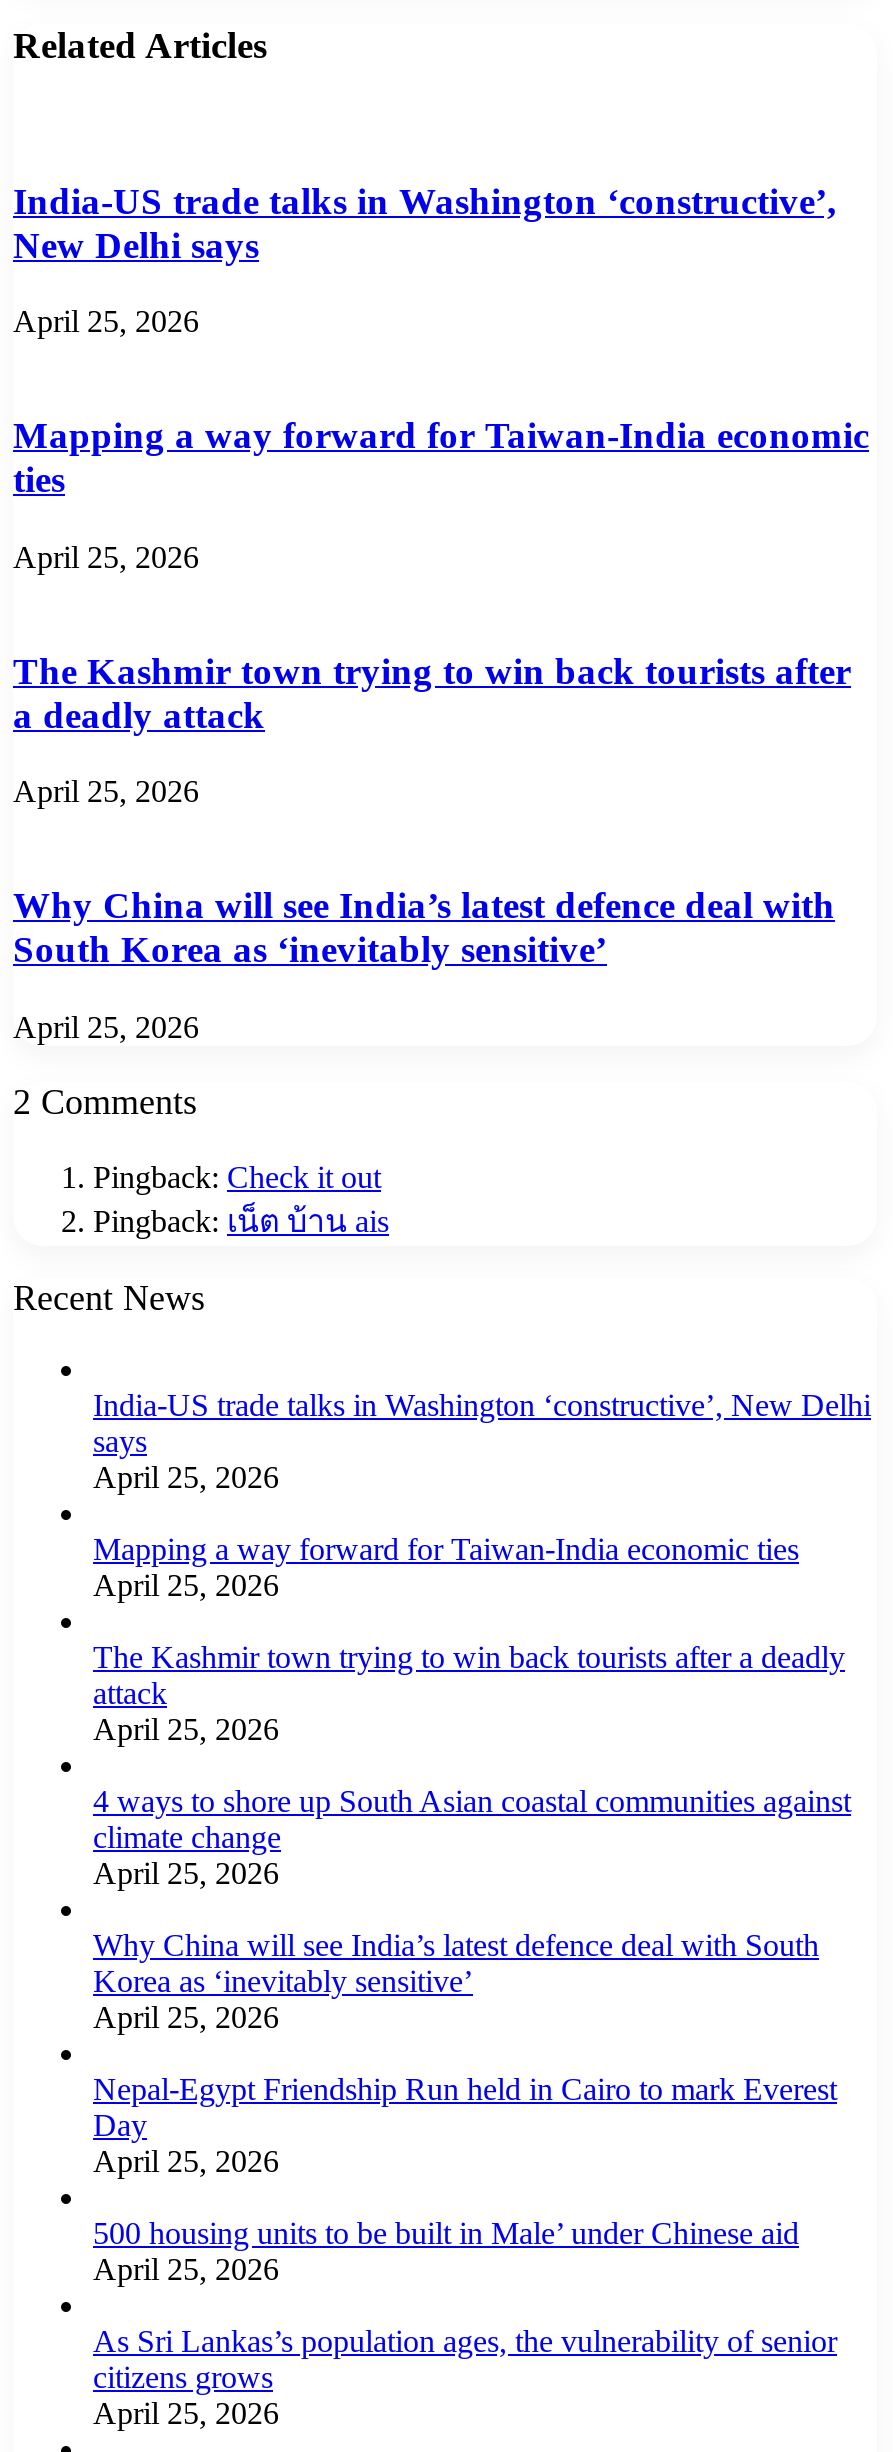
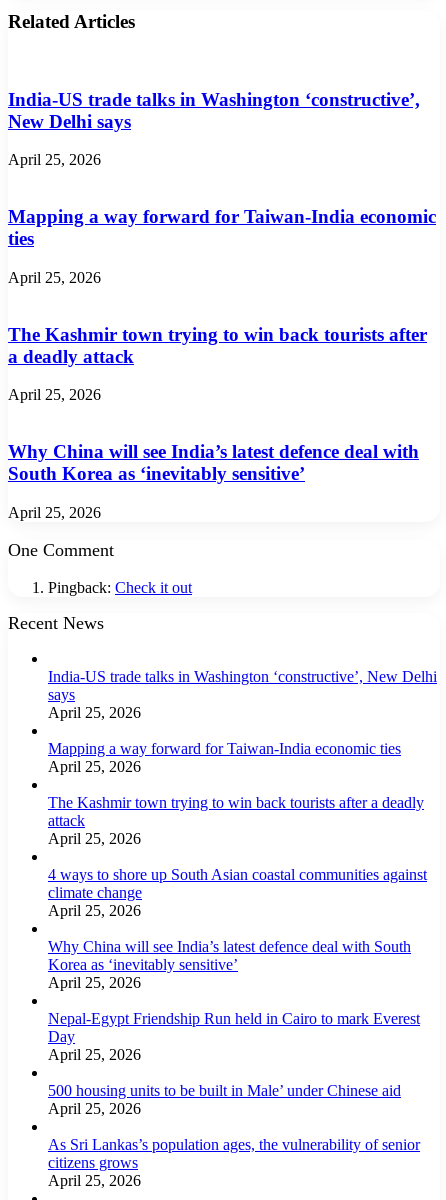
[13,1081,197,1121] 2 Comments -> [8,540,114,560] One Comment
[93,1203,389,1237] Pingback:เน็ต บ้าน ais -> none

